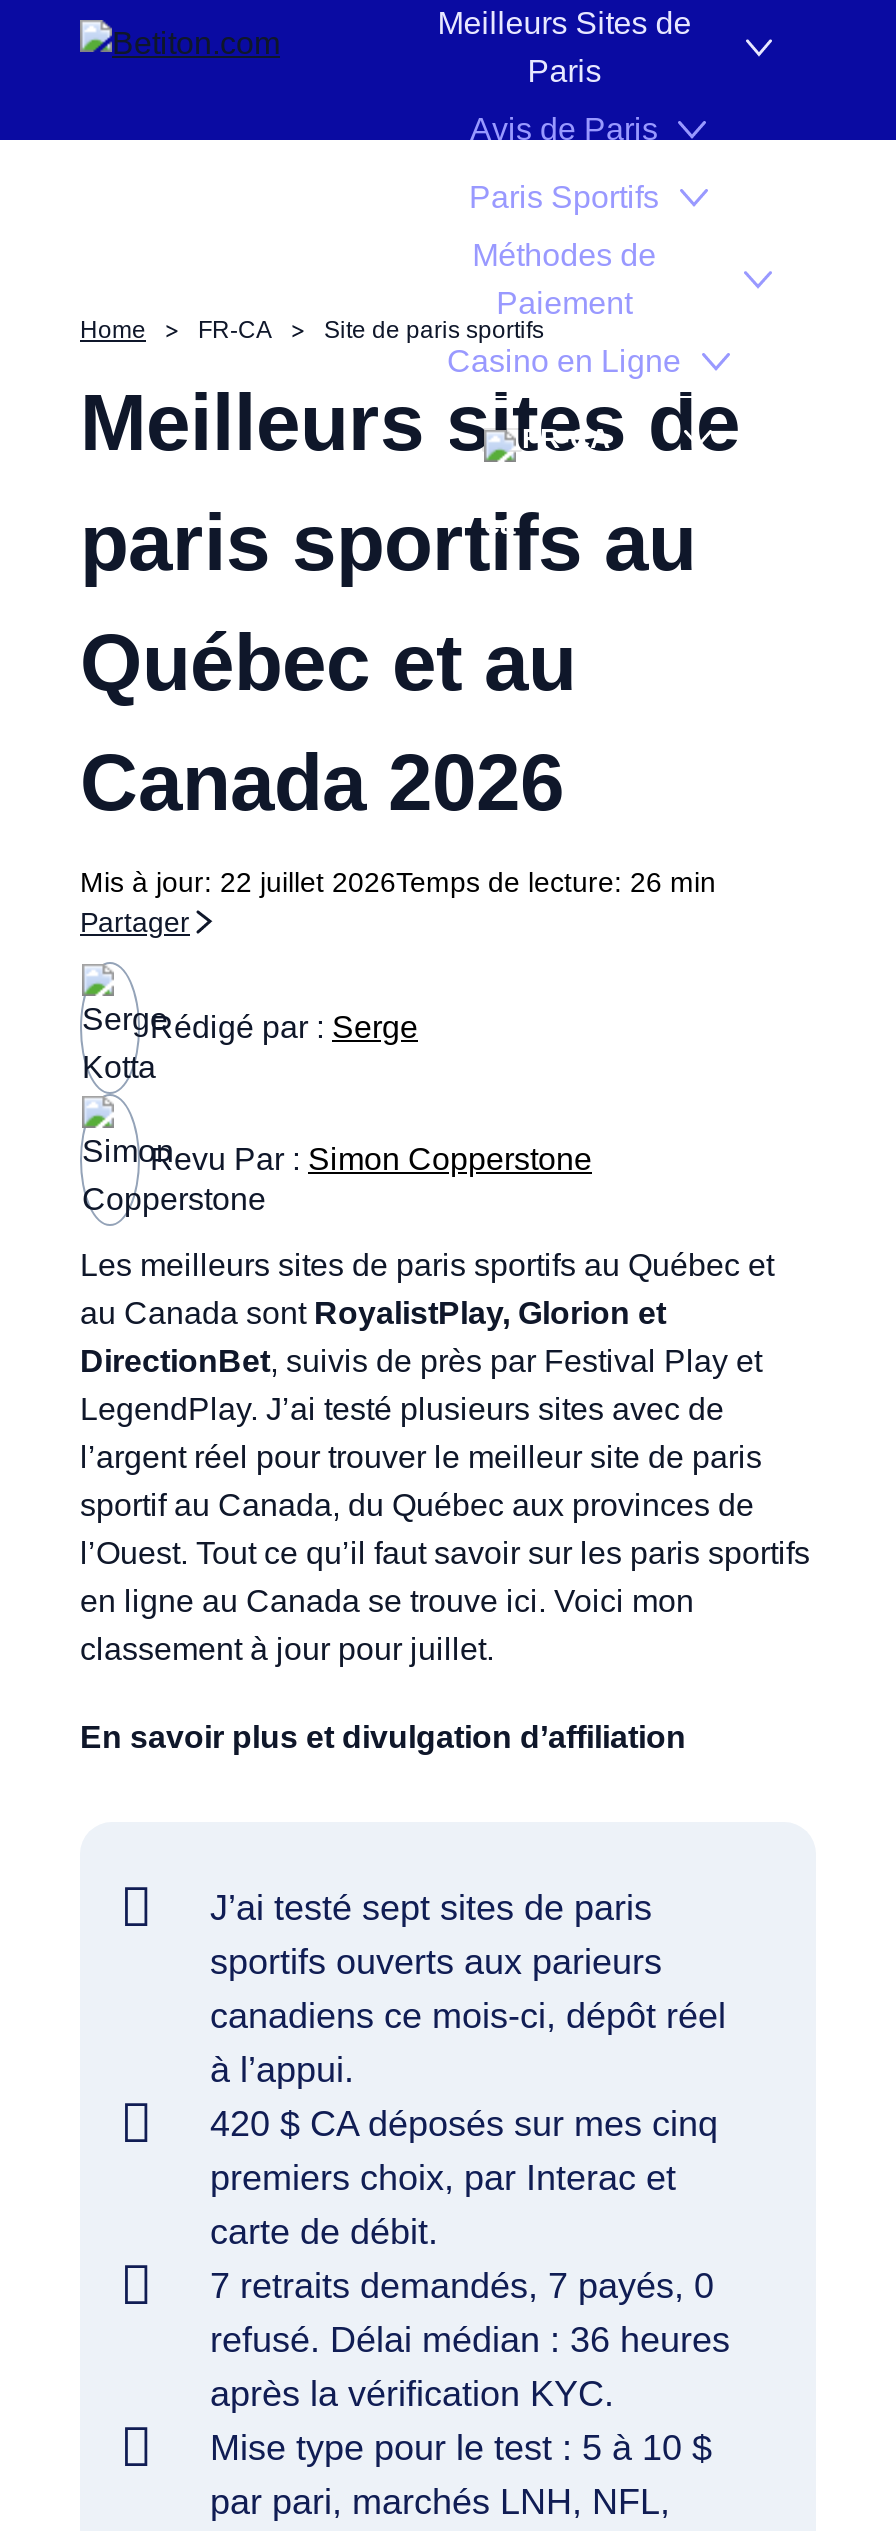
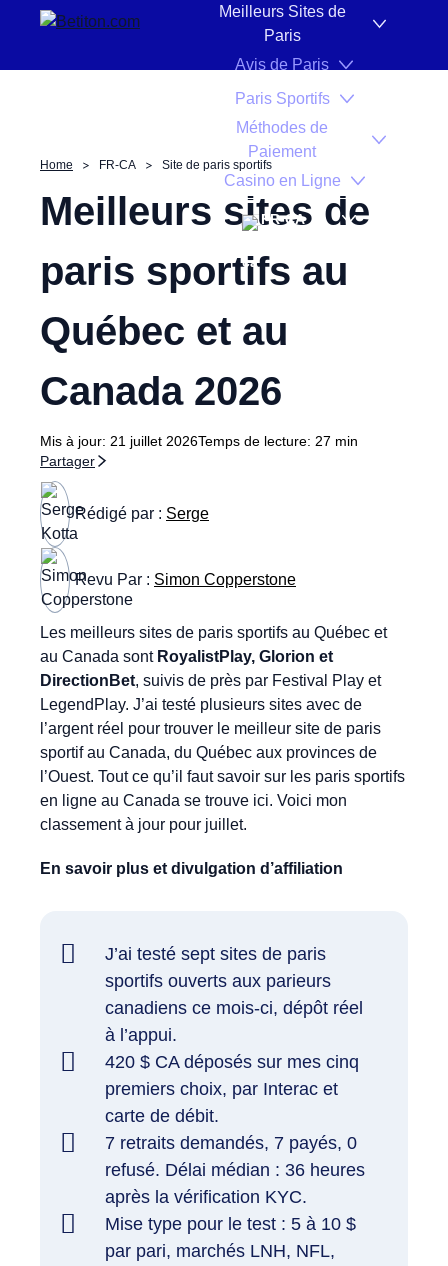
[80,866,716,898] Mis à jour: 22 juillet 2026Temps de lecture: 26 min -> [40,433,358,449] Mis à jour: 21 juillet 2026Temps de lecture: 27 min

